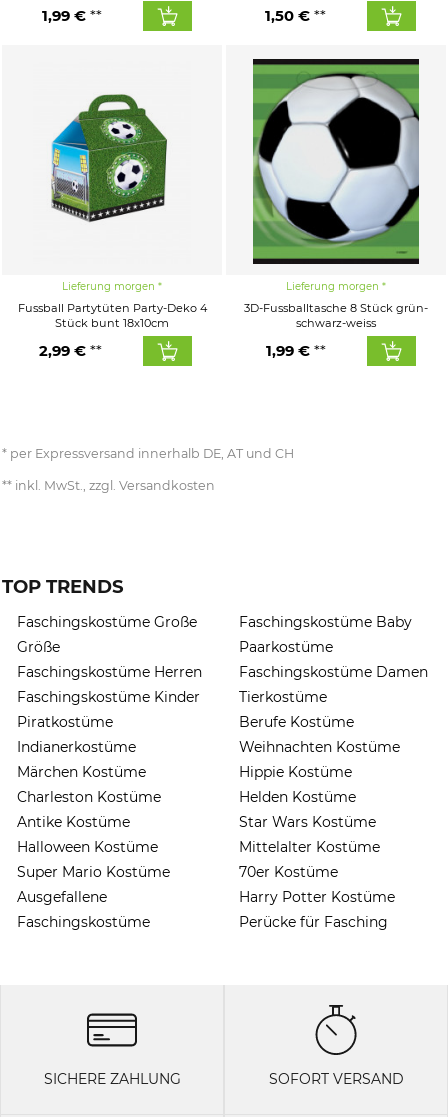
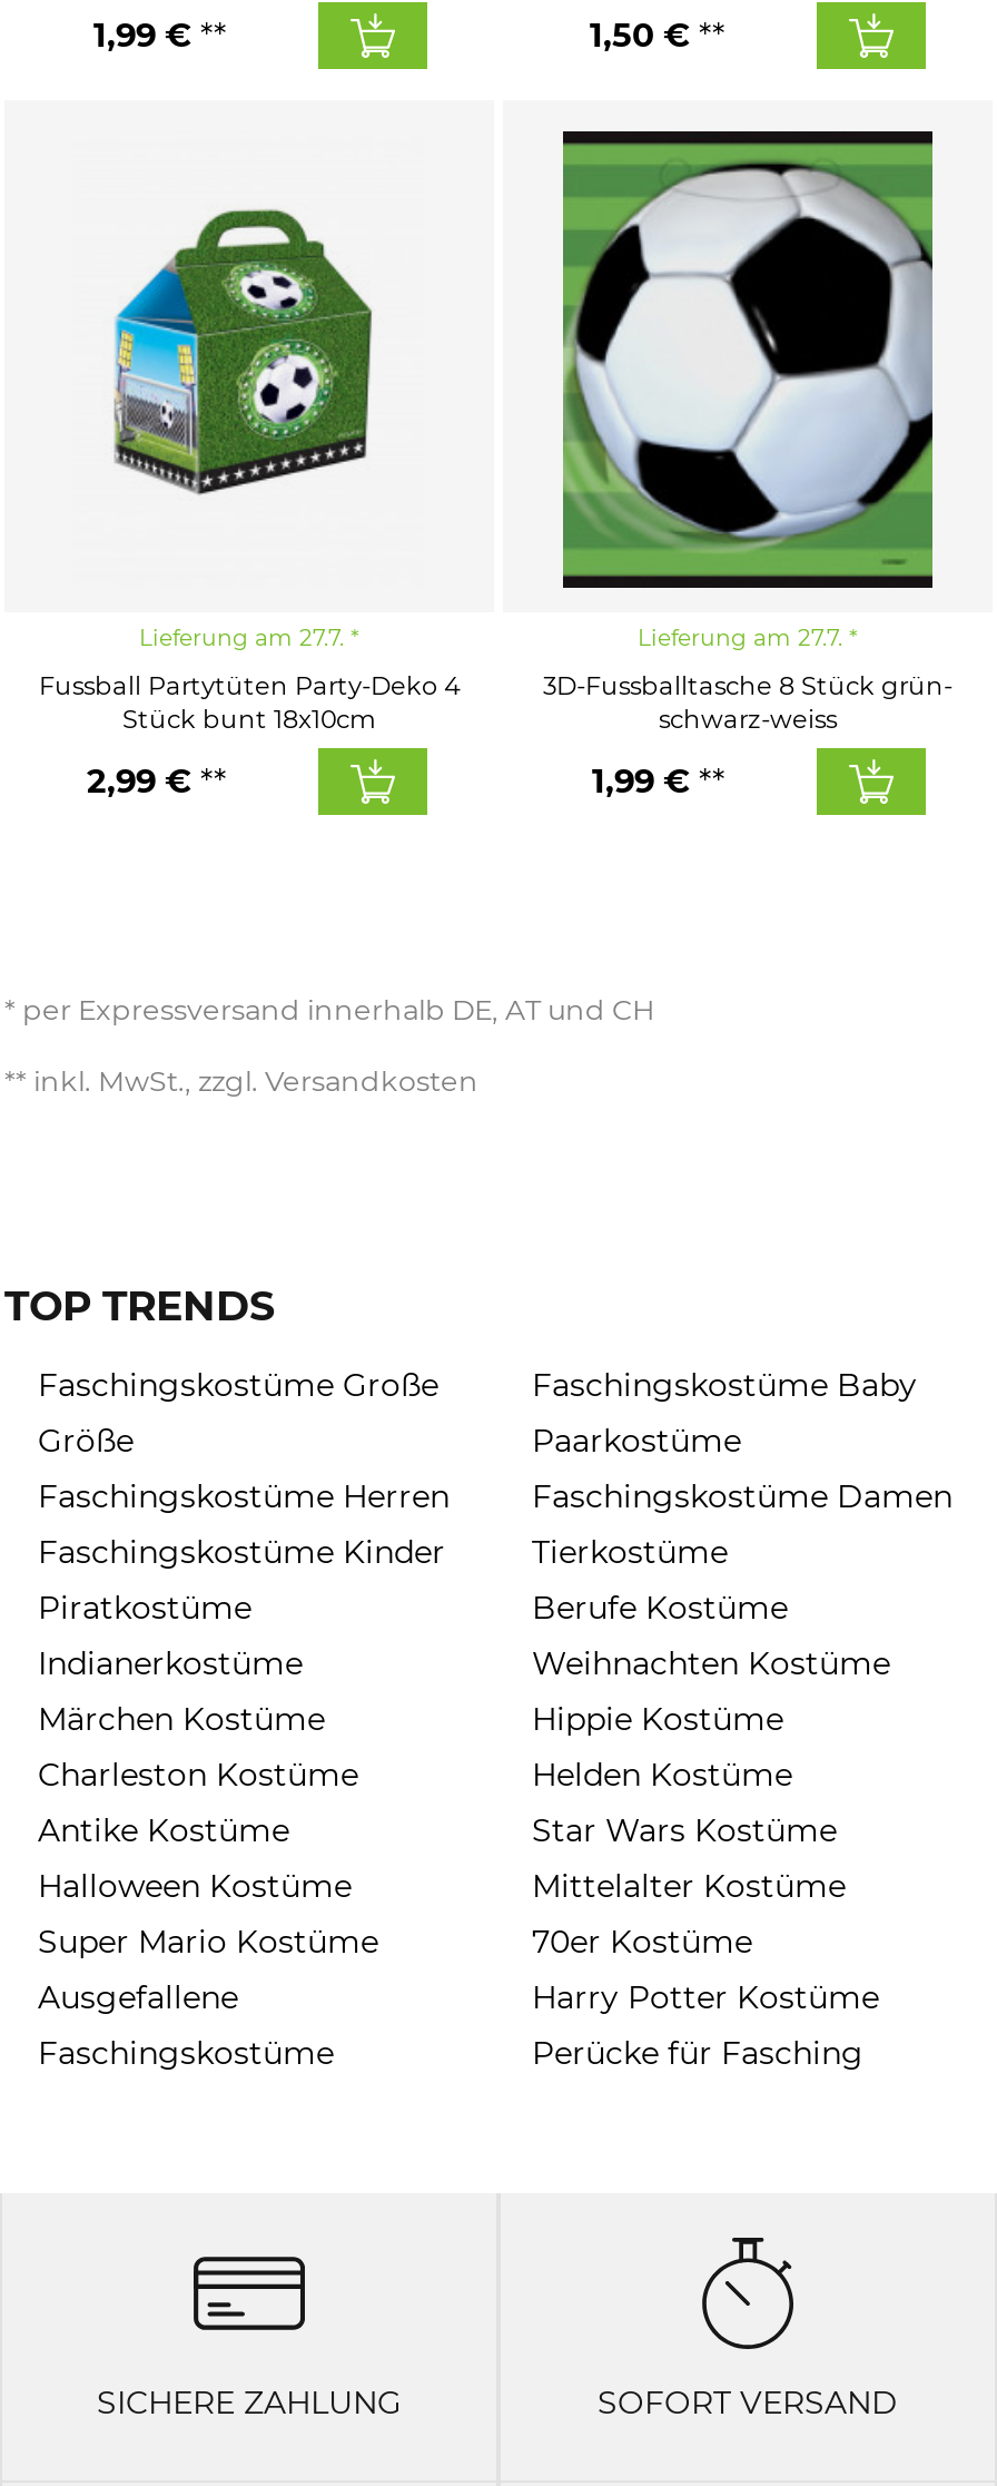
[62,280,155,293] Lieferung morgen -> [139,623,344,652] Lieferung am 27.7.
[286,280,379,293] Lieferung morgen -> [638,623,842,652] Lieferung am 27.7.

